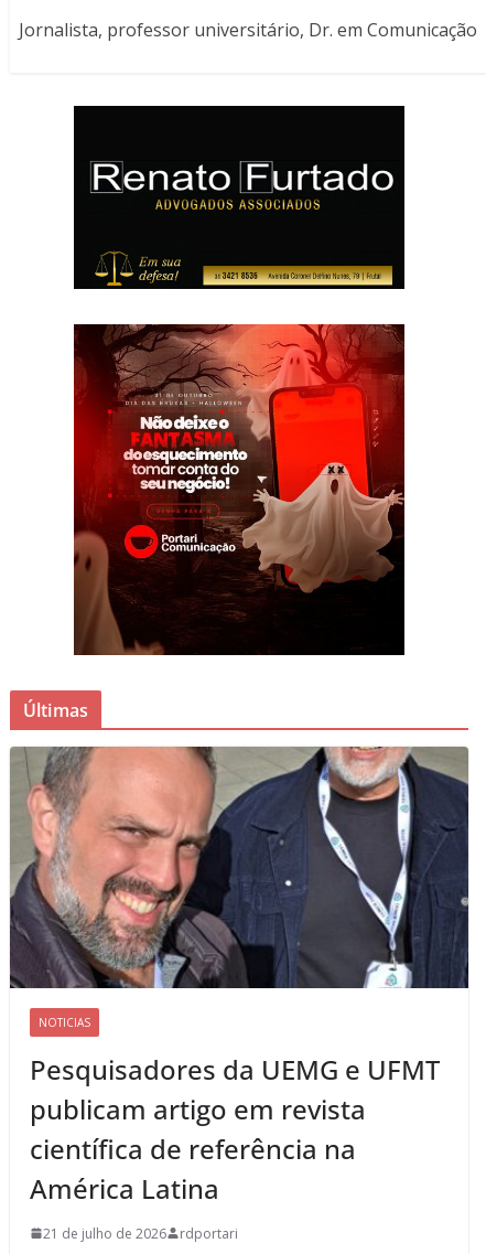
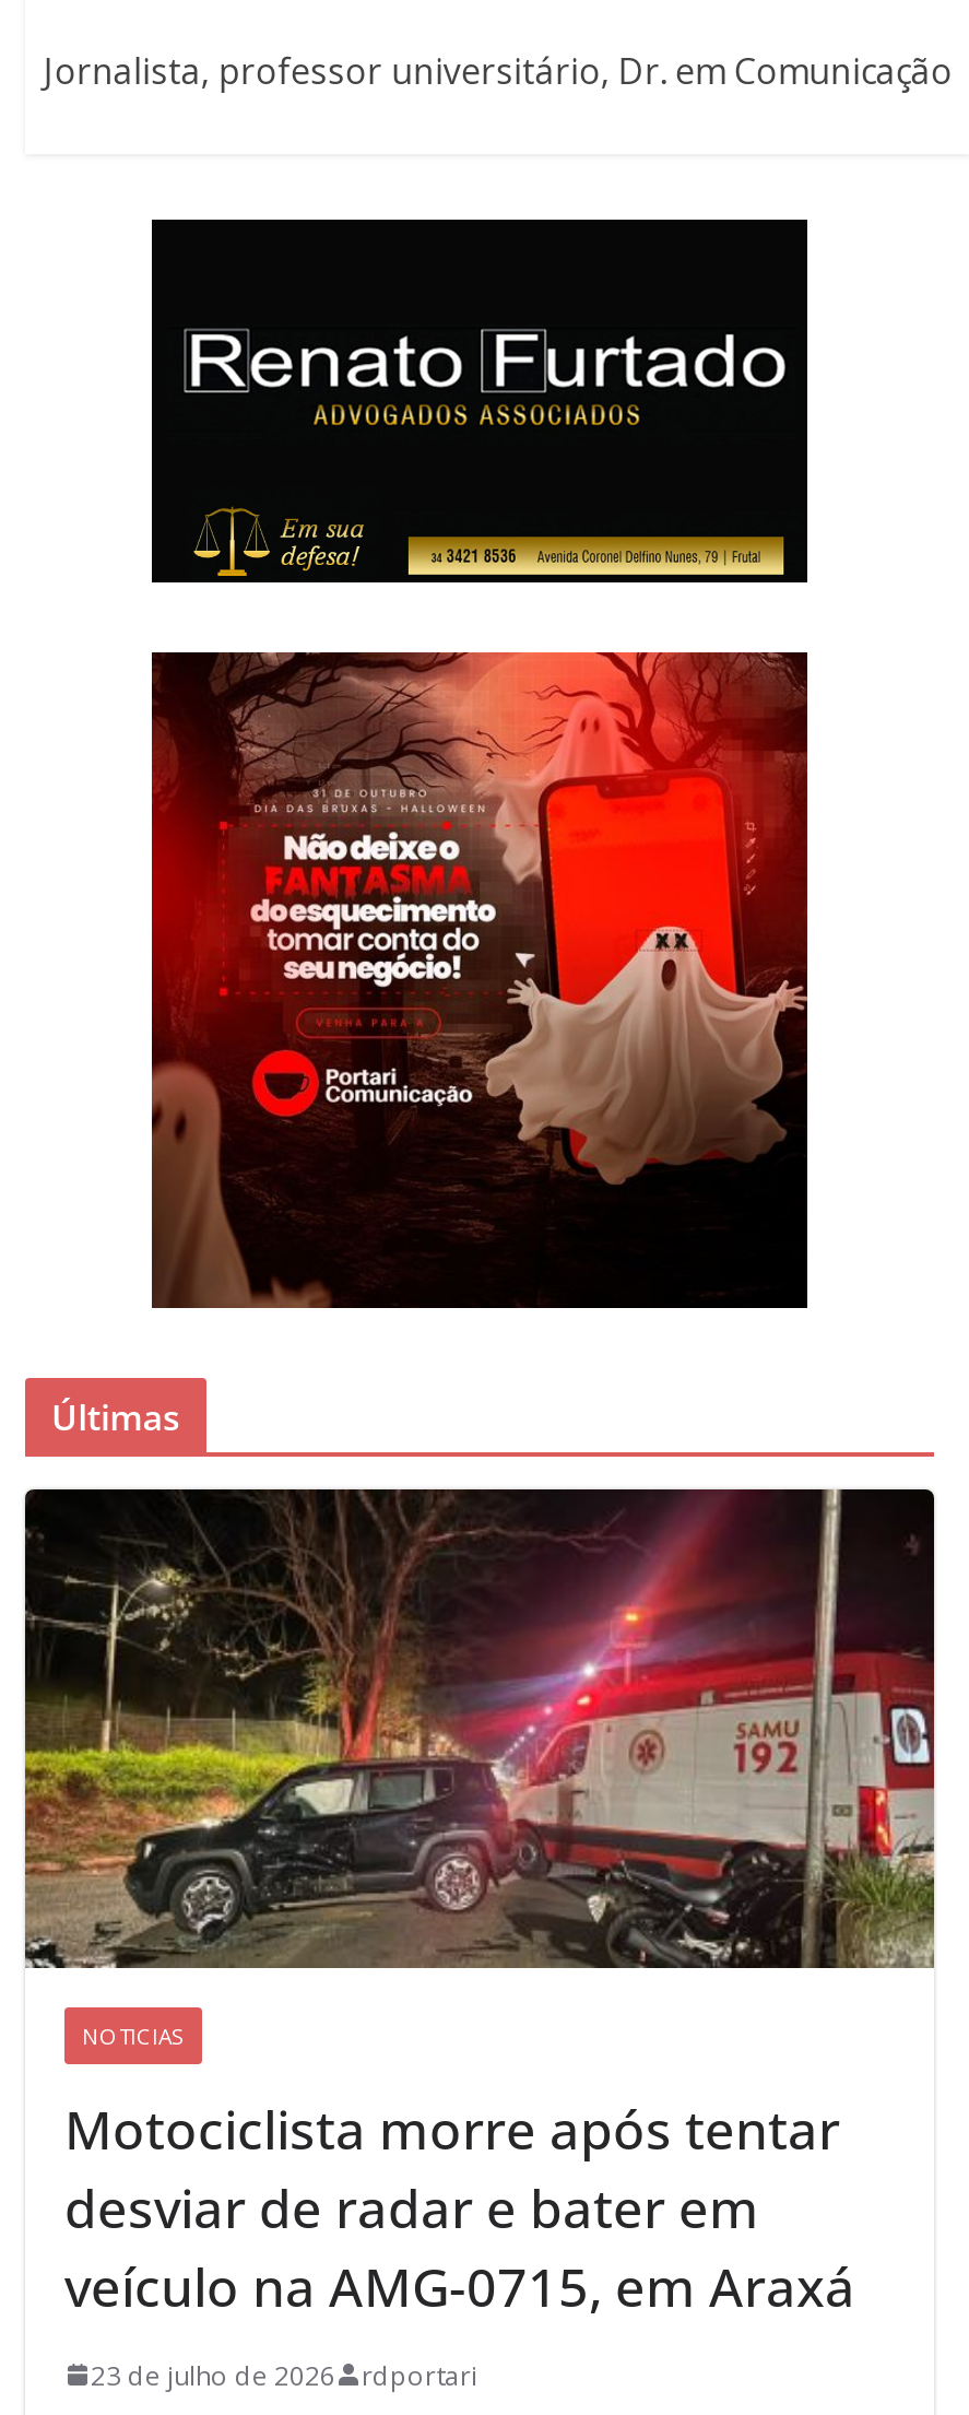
[10,746,469,989] [image] -> [23,1486,936,1971] [image]
[30,1051,440,1206] Pesquisadores da UEMG e UFMT | publicam artigo em revista | científica de referência na | América Latina -> [64,2093,855,2322] Motociclista morre após tentar | desviar de radar e bater em | veículo na AMG-0715, em Araxá
[43,1224,238,1243] 21 de julho de 2026 rdportari -> [91,2357,477,2394] 23 de julho de 2026 rdportari

